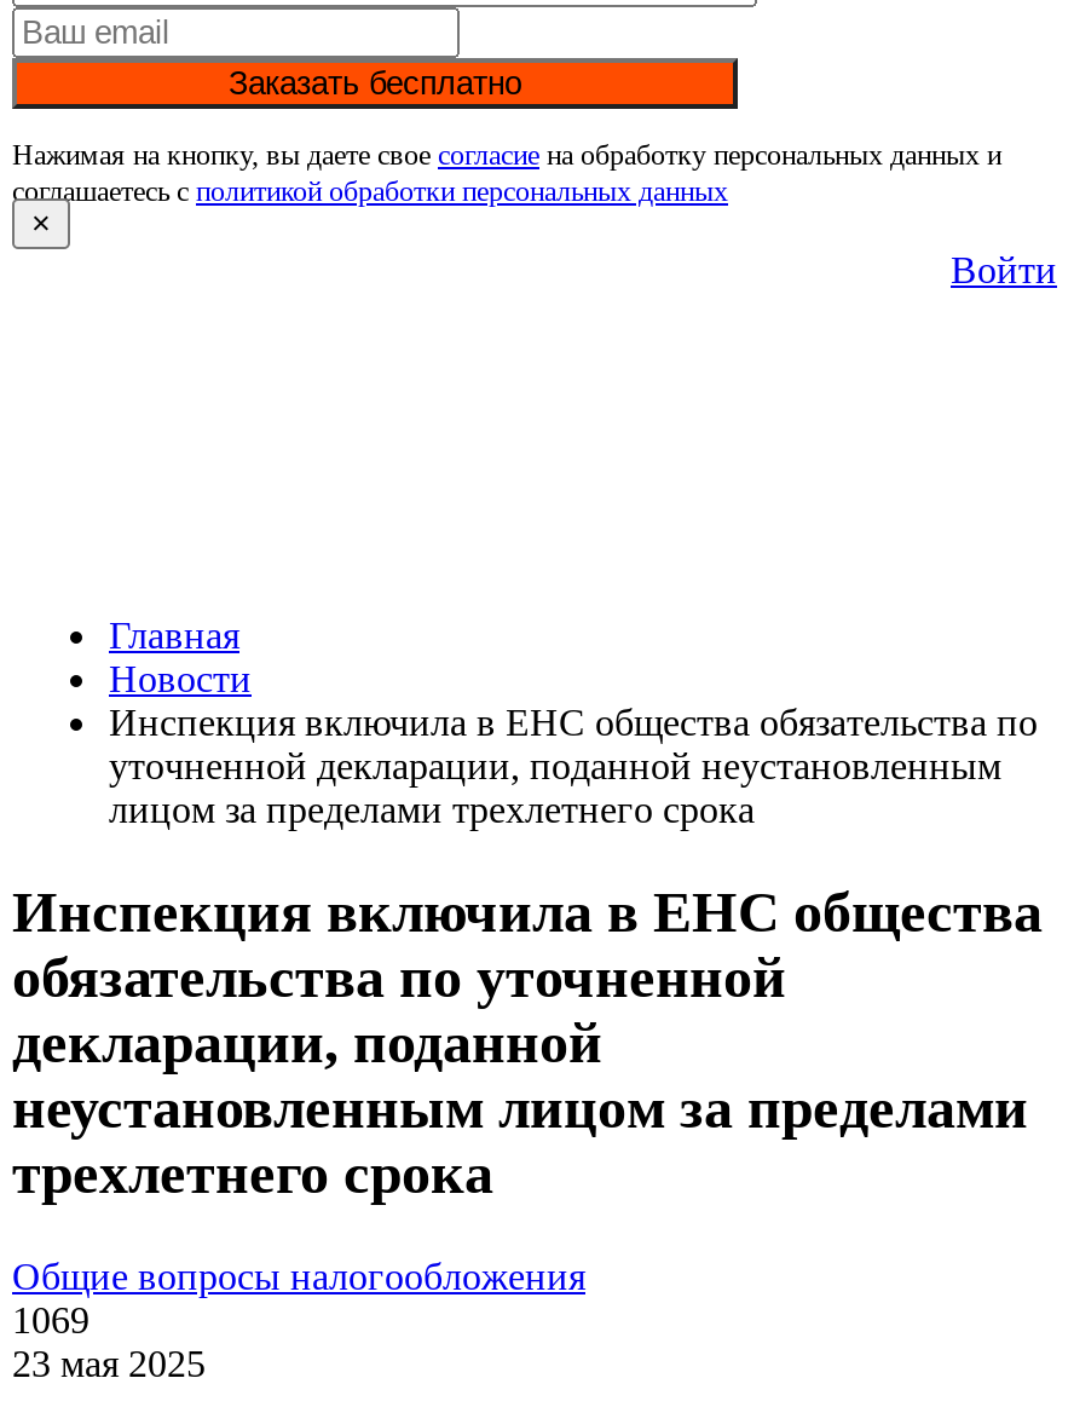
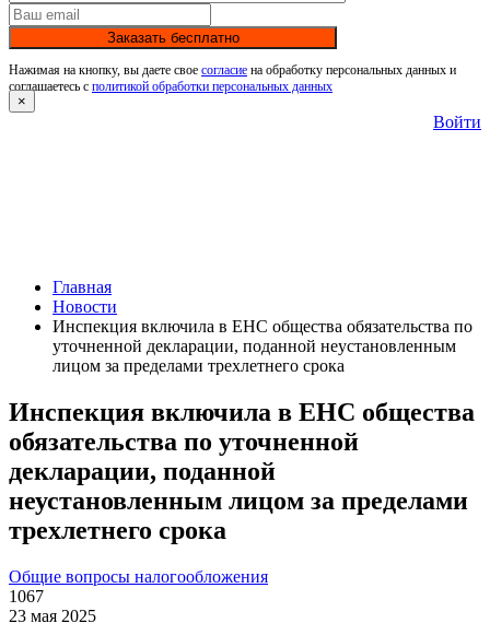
[12,1299,89,1340] 1069 -> [9,587,44,605] 1067

